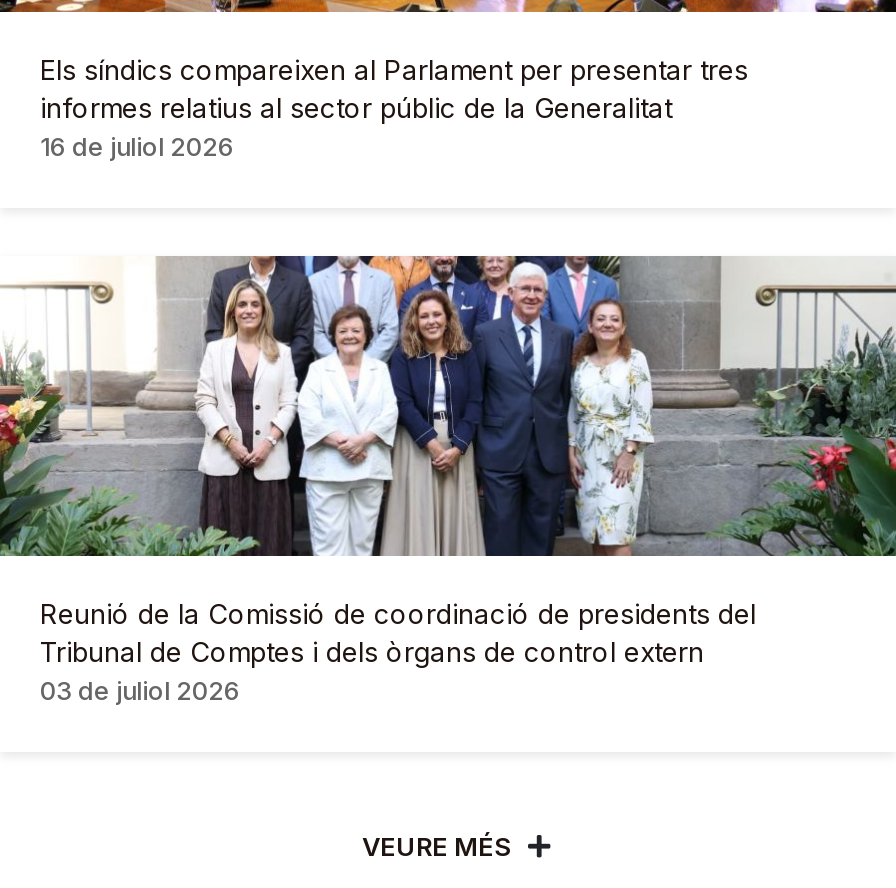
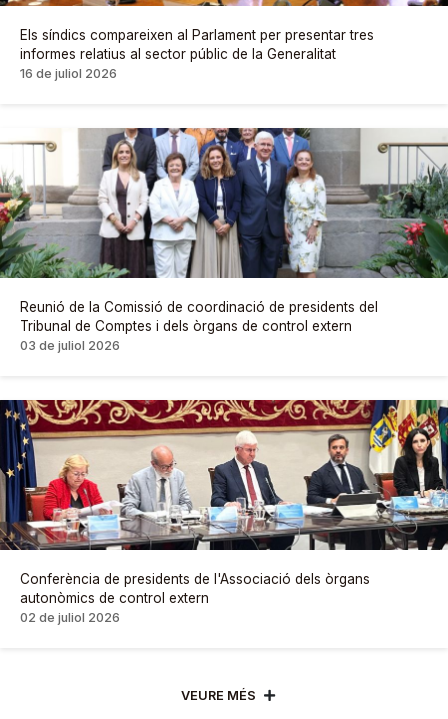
none -> [3,399,445,625] [image] | Conferència de presidents de l'Associació dels òrgans | autonòmics de control extern | 02 de juliol 2026

